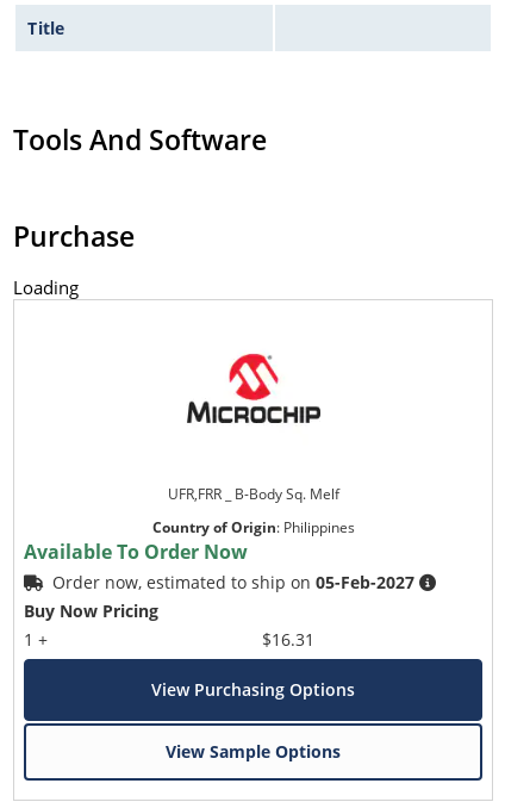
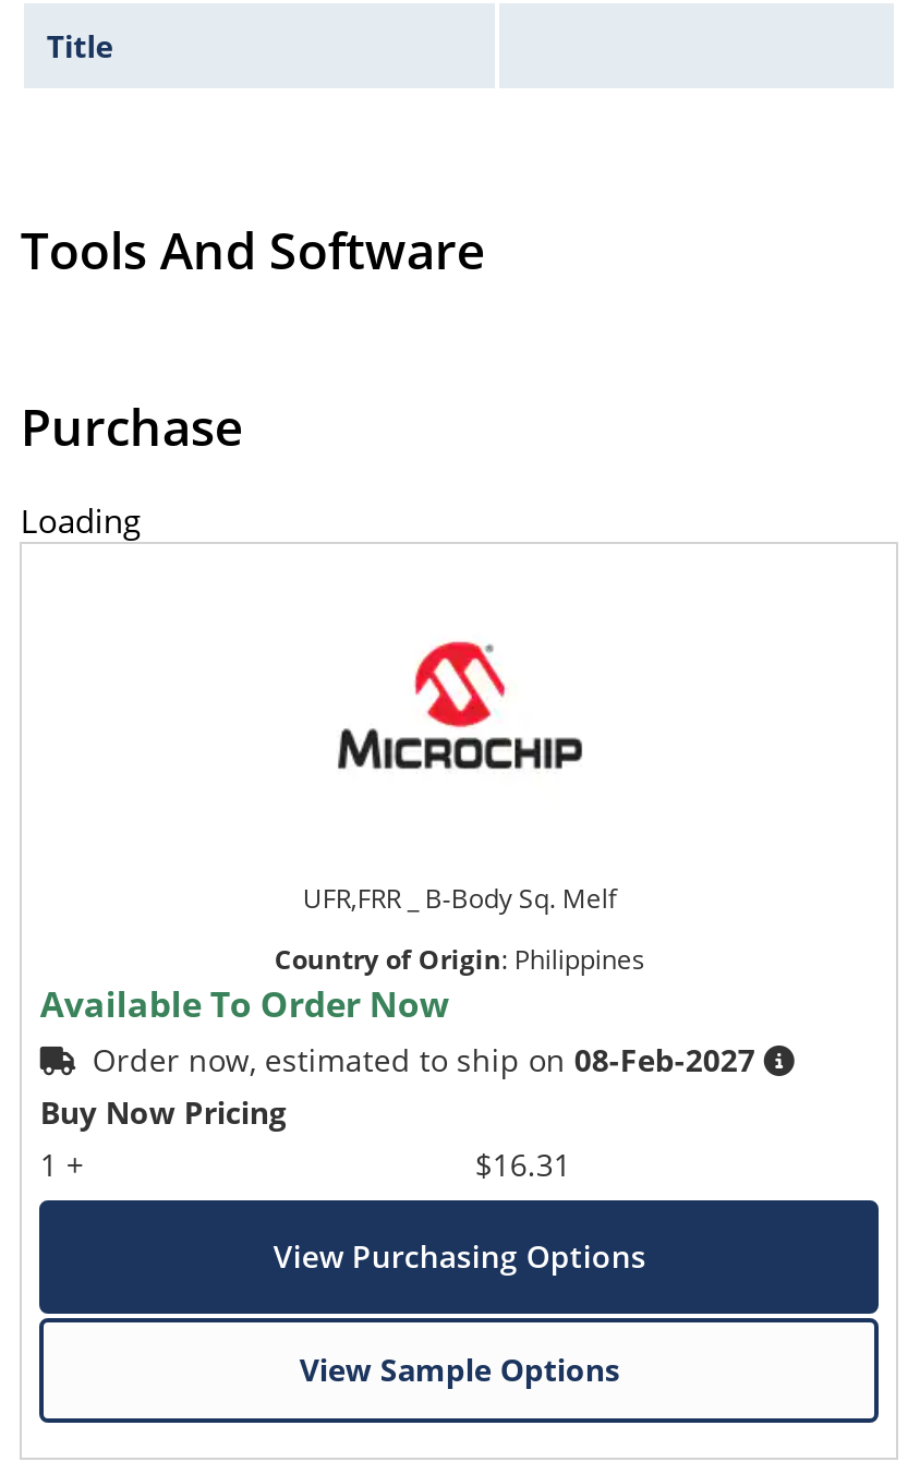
[53,570,415,593] Order now, estimated to ship on 05-Feb-2027 -> [92,1038,755,1080] Order now, estimated to ship on 08-Feb-2027

